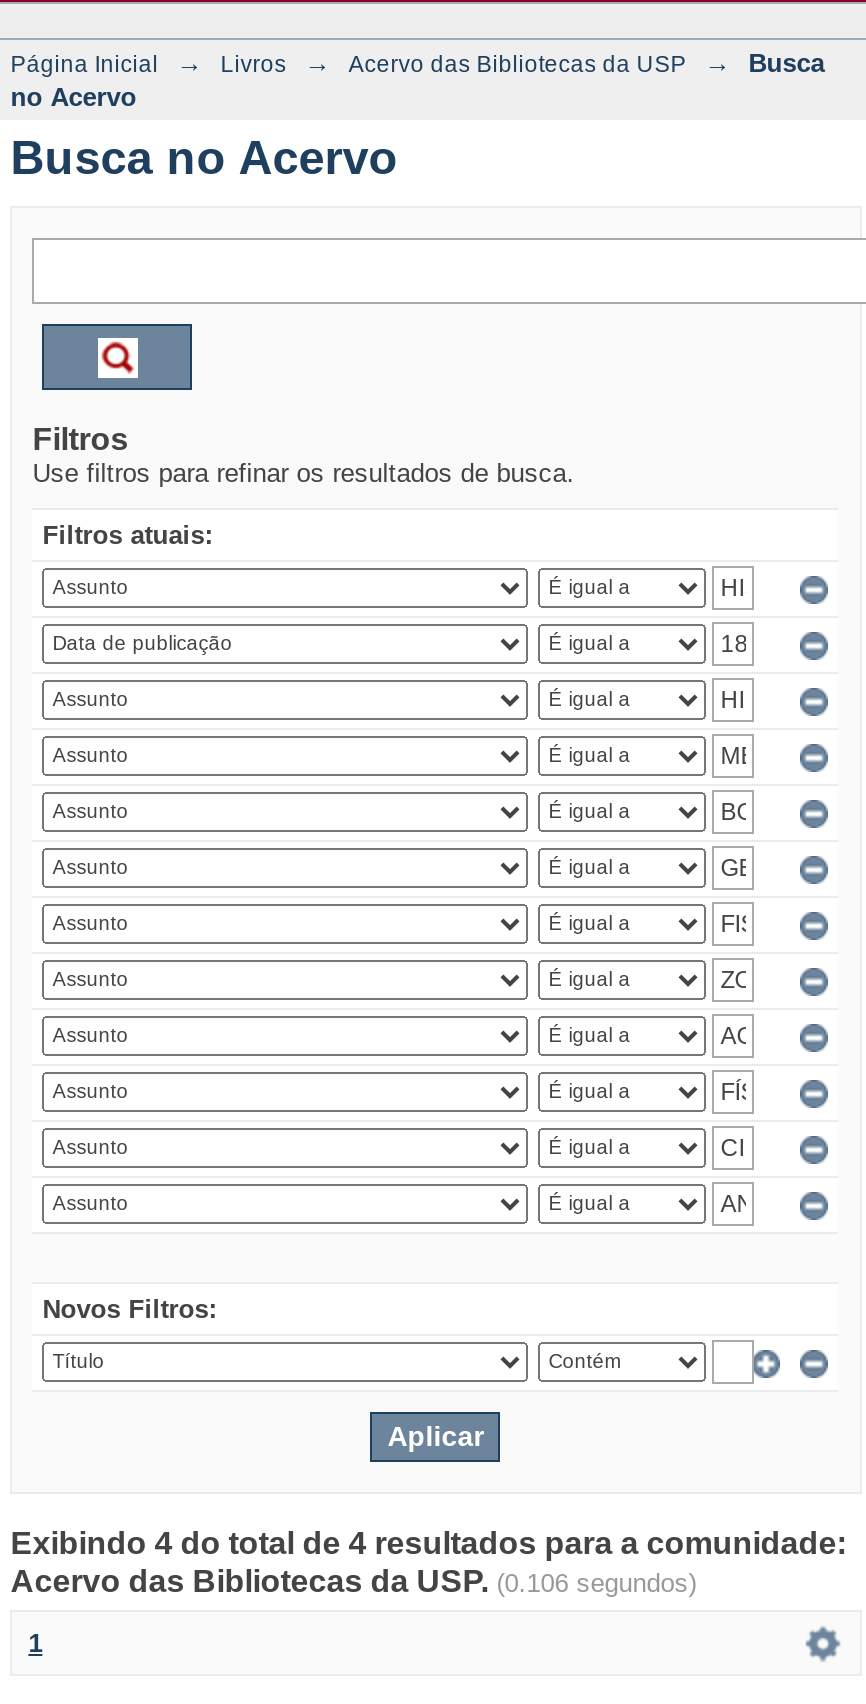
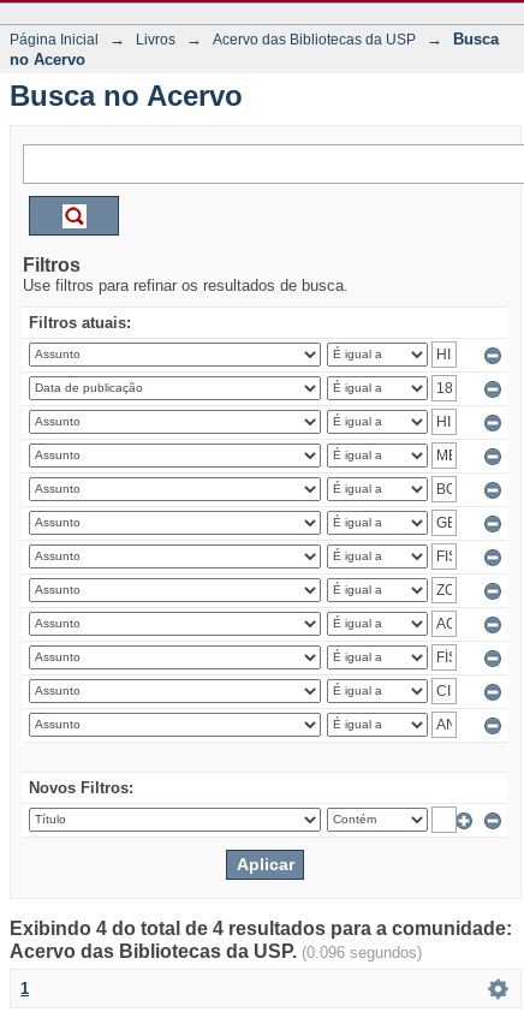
[10,1564,696,1598] Acervo das Bibliotecas da USP. (0.106 segundos) -> [10,941,422,962] Acervo das Bibliotecas da USP. (0.096 segundos)

